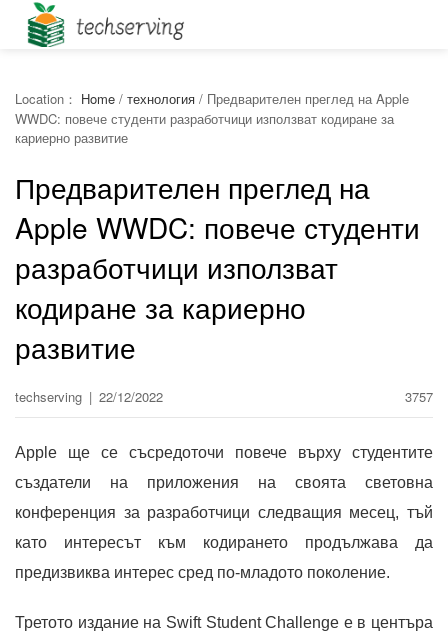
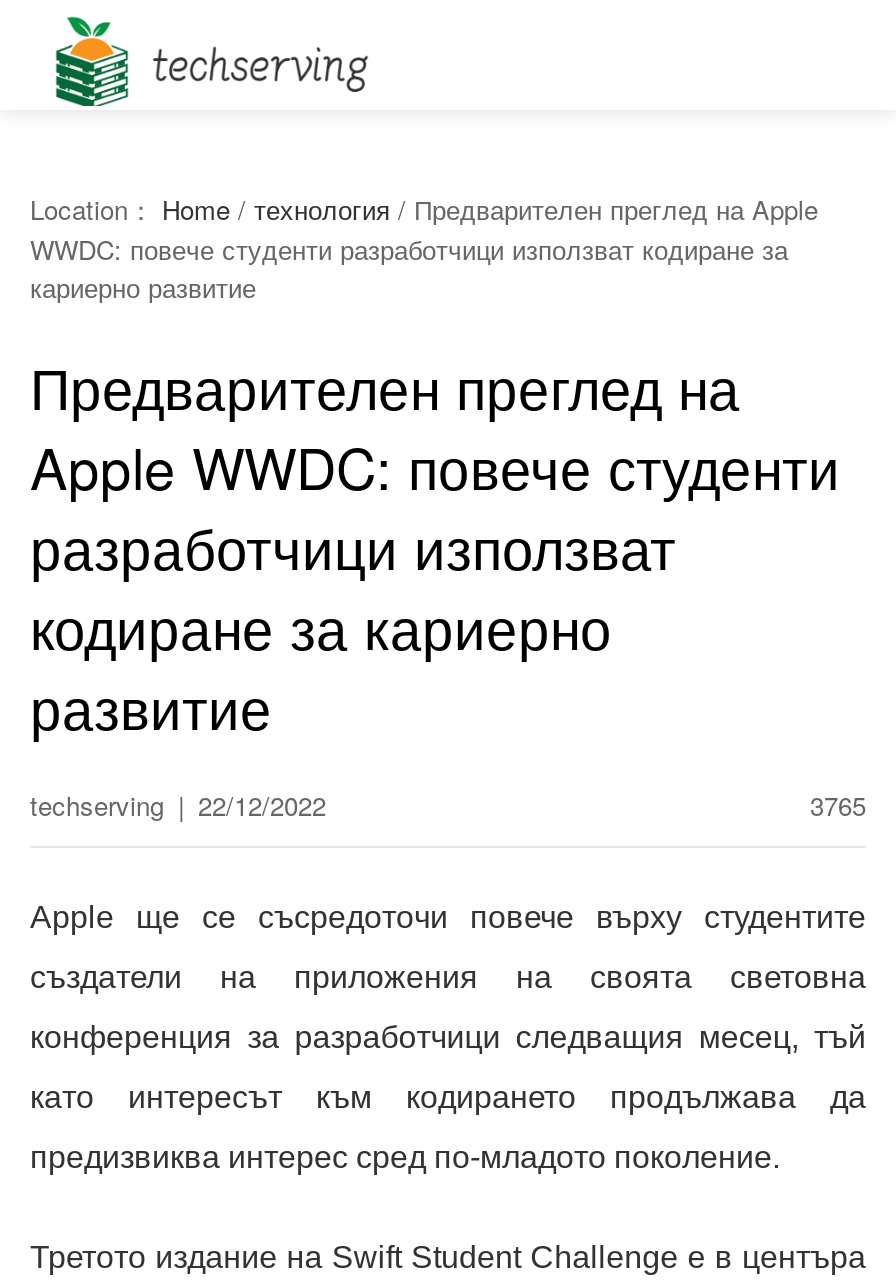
[405,387,433,406] 3757 -> [810,786,866,824] 3765

